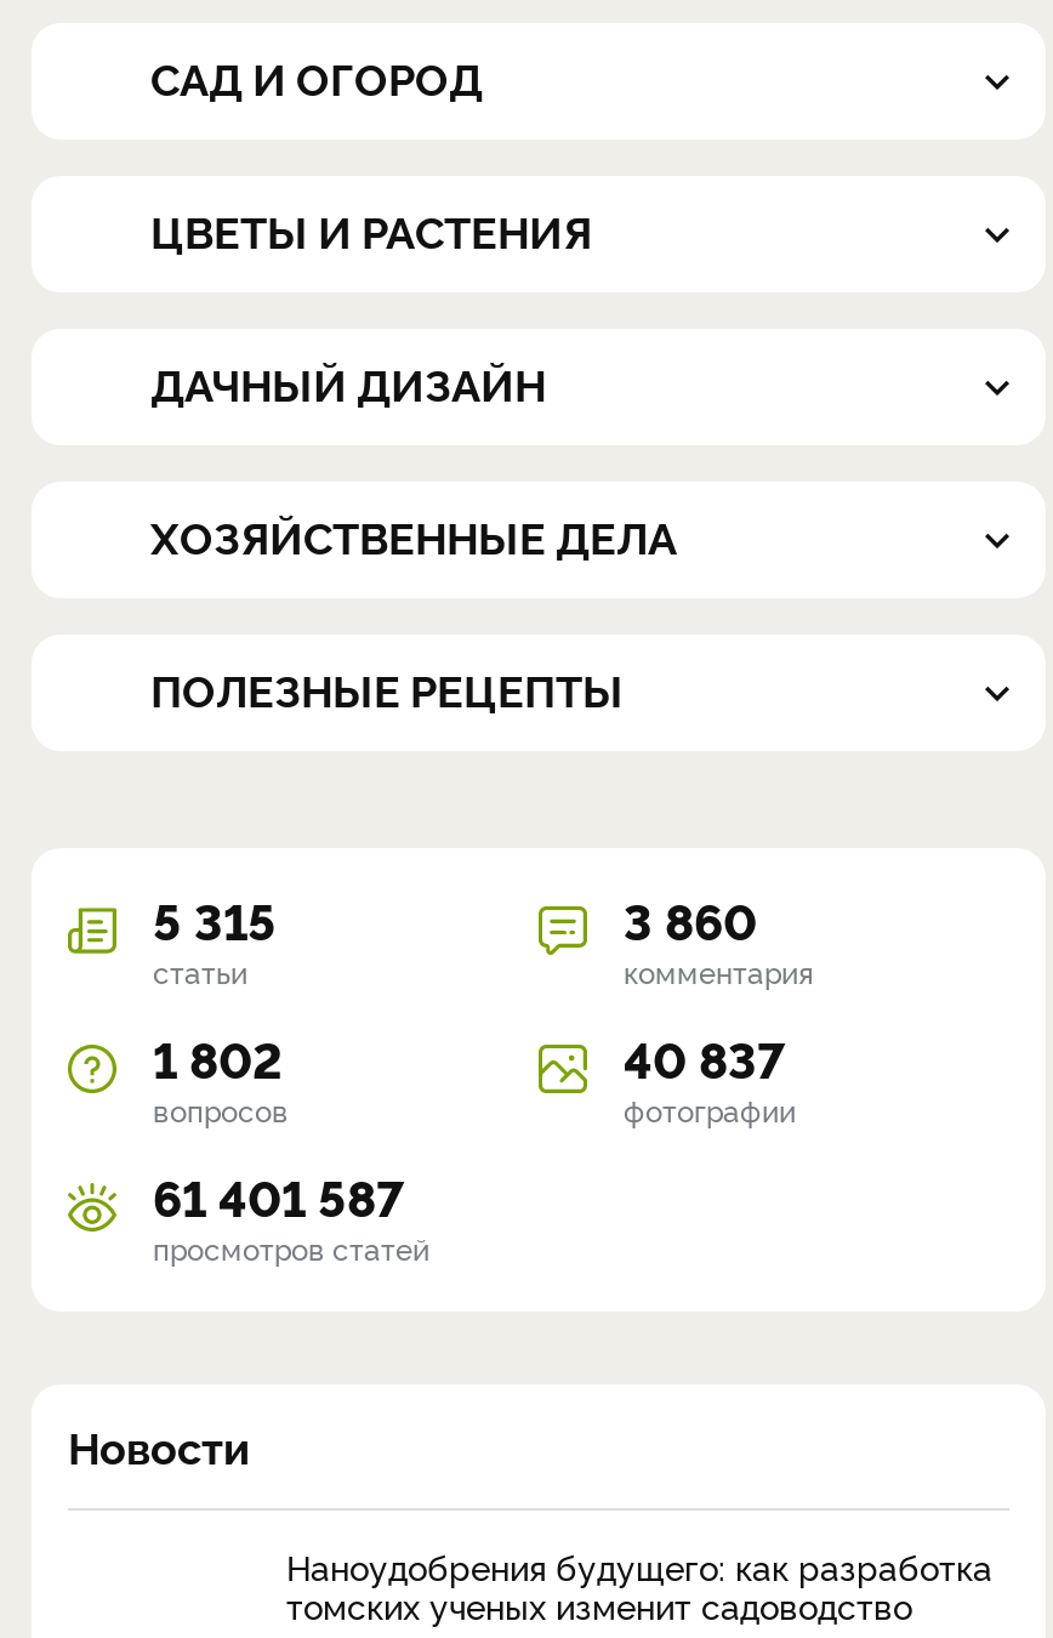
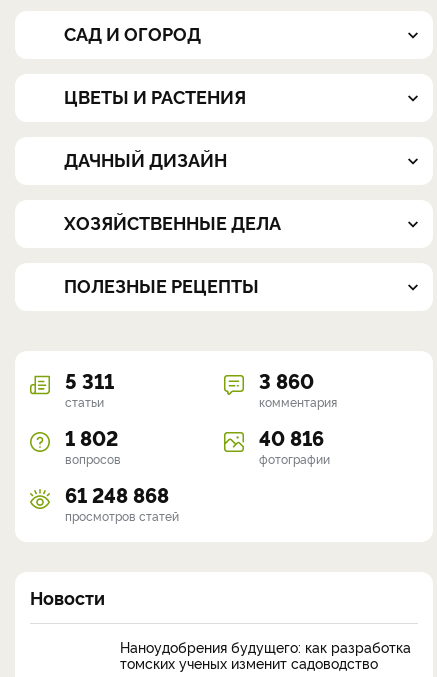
[153,887,277,953] 5 315 -> [65,367,114,394] 5 311
[624,1026,786,1091] 40 837 -> [259,424,324,451] 40 816
[153,1164,405,1230] 61 401 587 -> [65,481,169,508] 61 248 868

